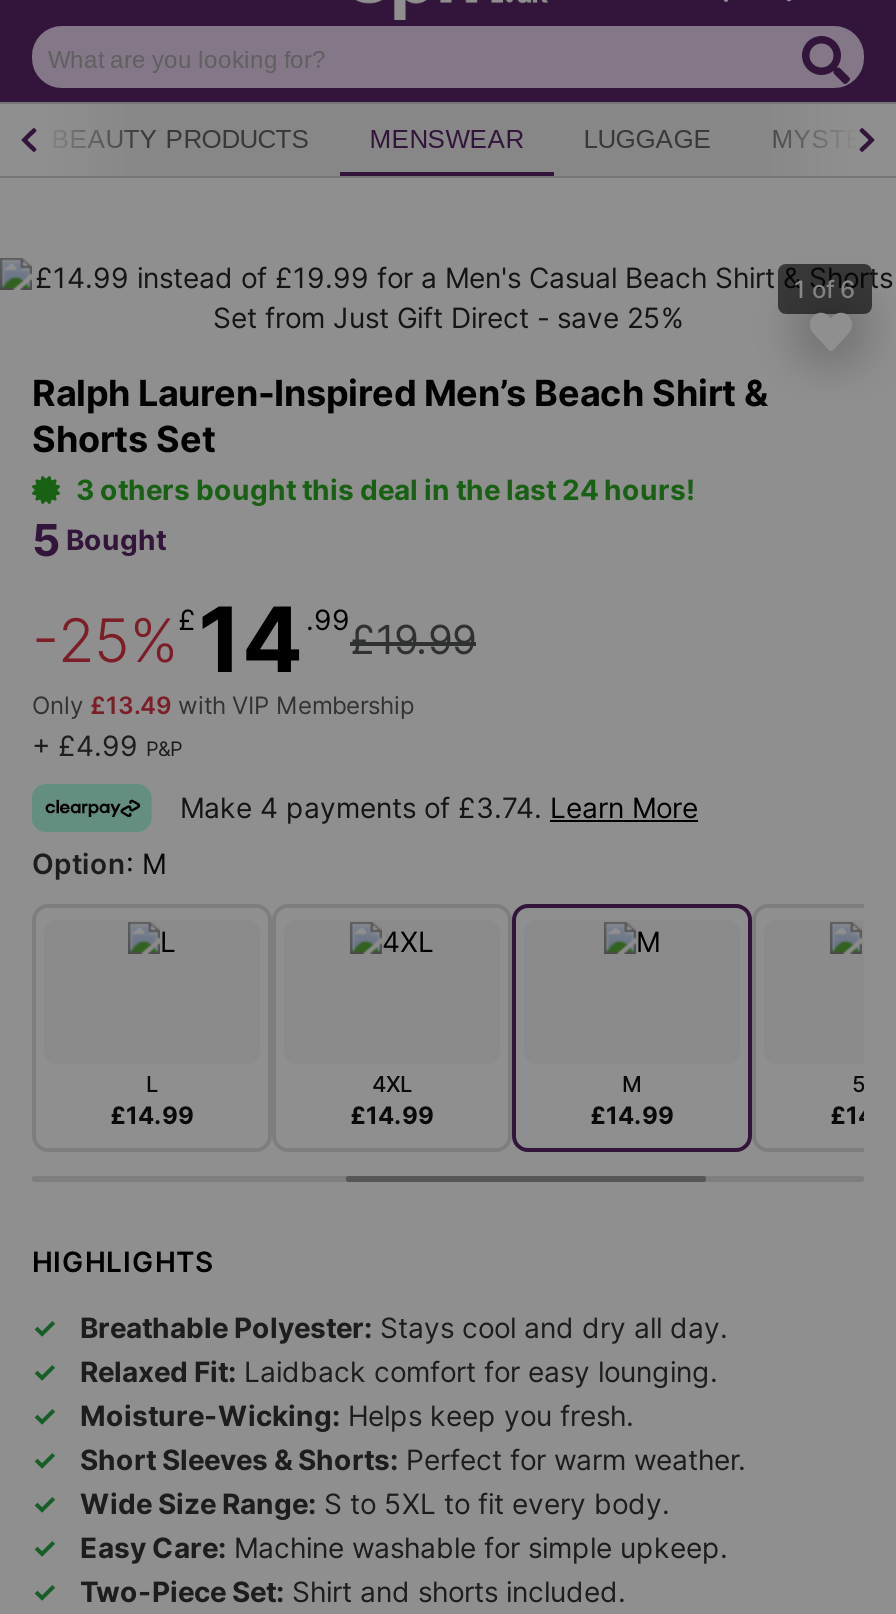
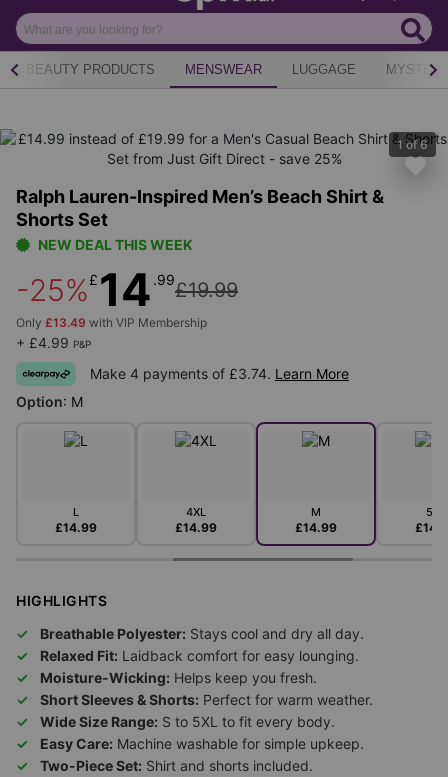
[32,472,696,566] 3 others bought this deal in the last 24 hours! | 5 Bought -> [38,236,193,253] NEW DEAL THIS WEEK

